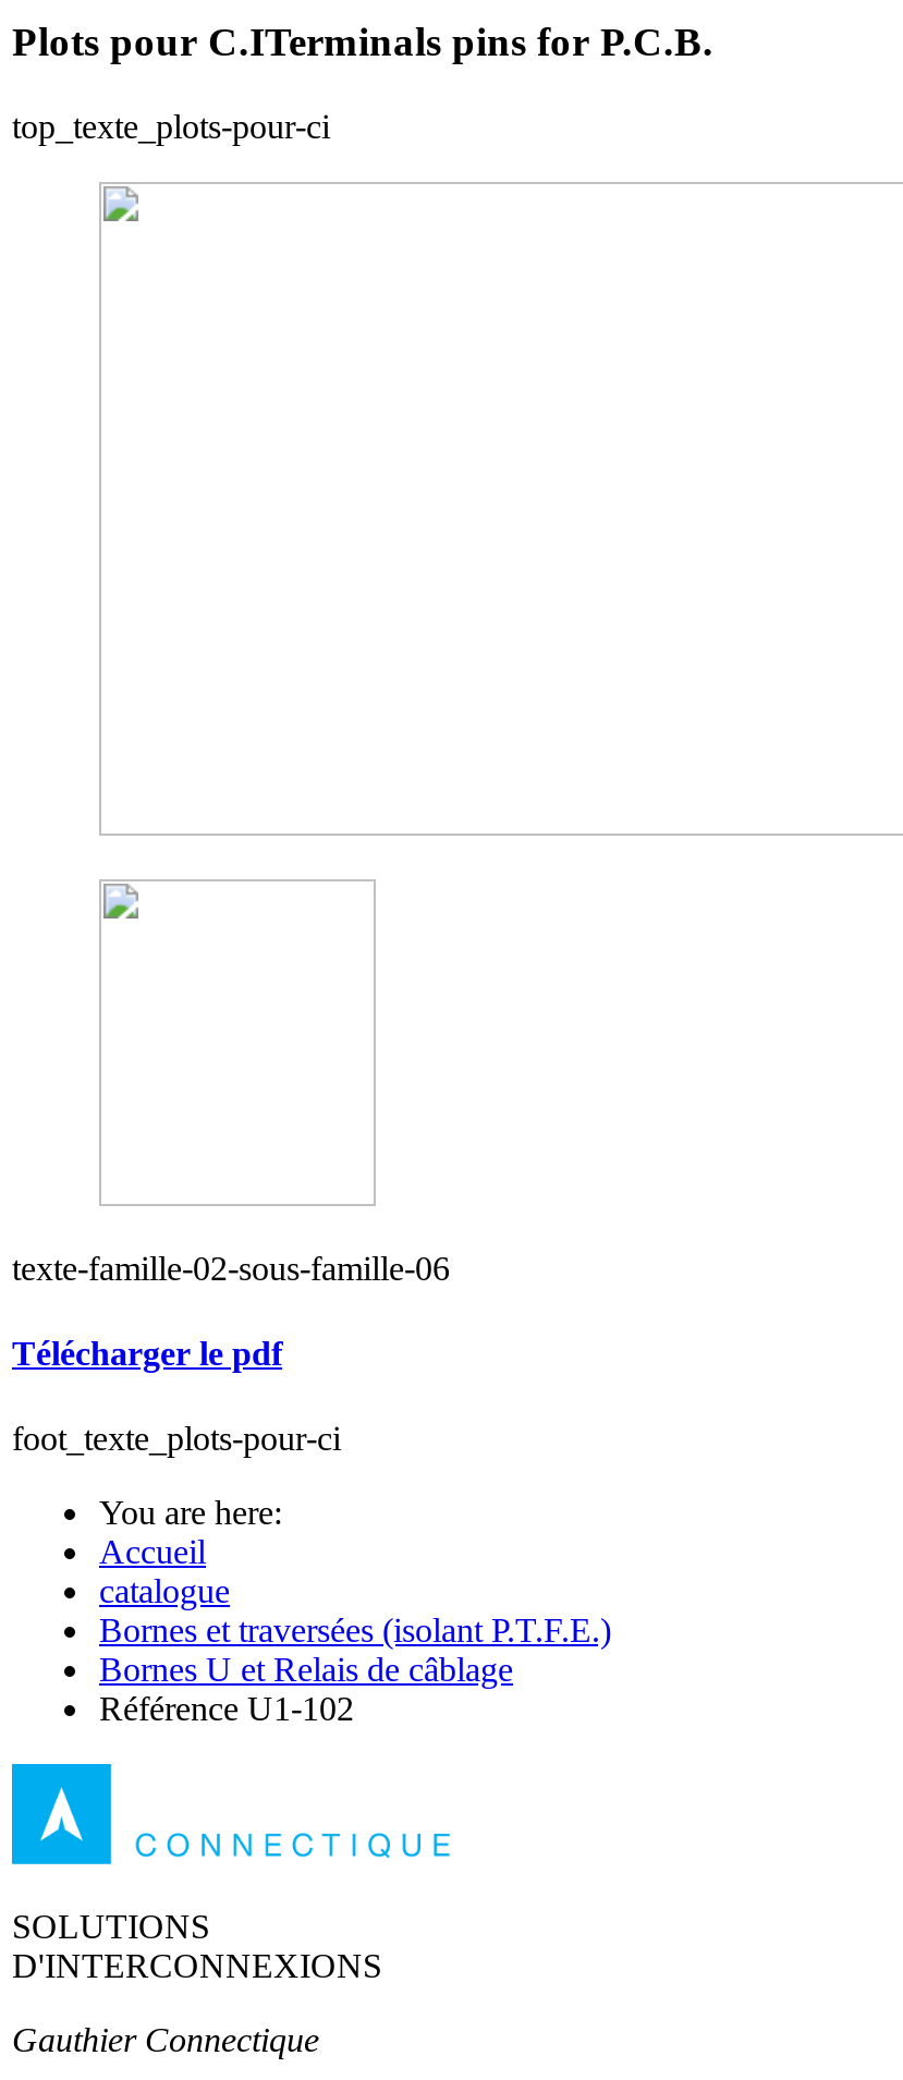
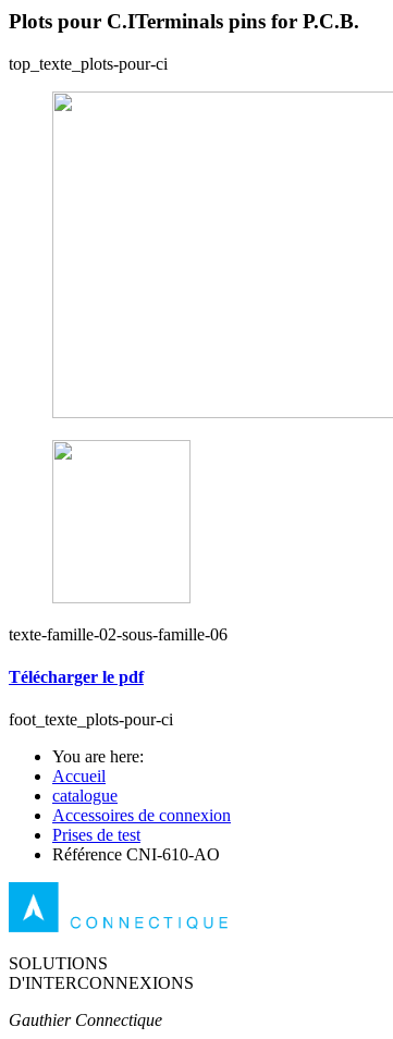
[99,1612,611,1727] Bornes et traversées (isolant P.T.F.E.) | Bornes U et Relais de câblage | Référence U1-102 -> [52,806,231,864] Accessoires de connexion | Prises de test | Référence CNI-610-AO

